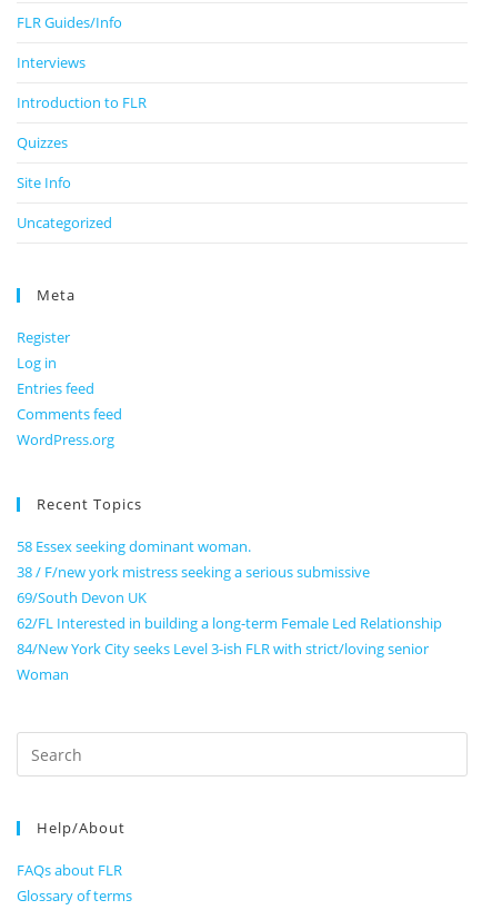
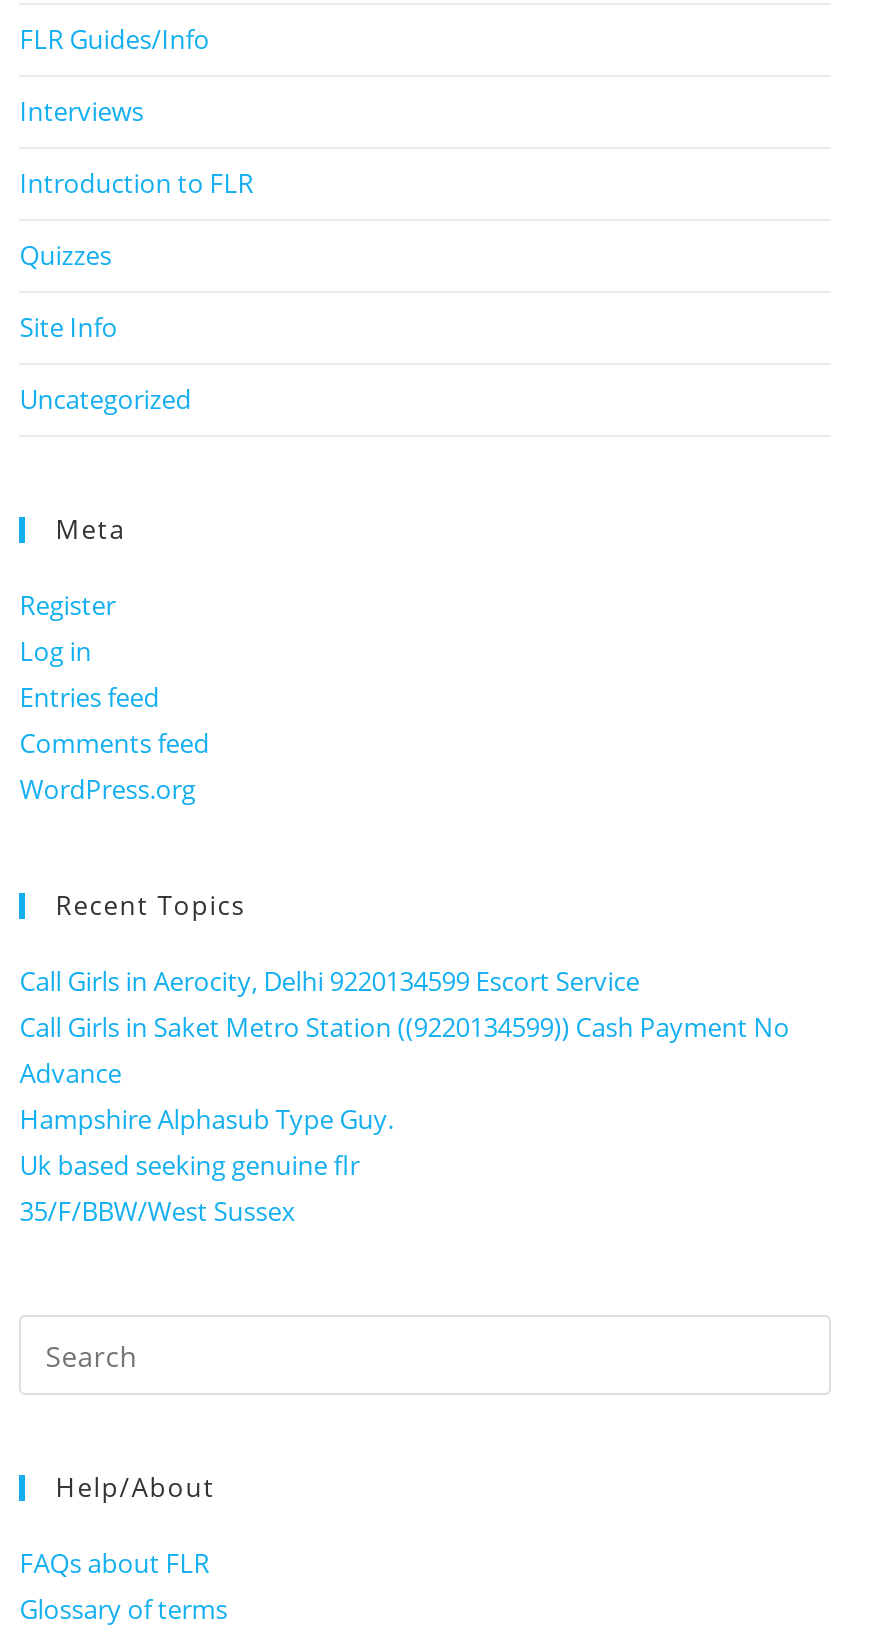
[17,537,442,685] 58 Essex seeking dominant woman. | 38 / F/new york mistress seeking a serious submissive | 69/South Devon UK | 62/FL Interested in building a long-term Female Led Relationship | 84/New York City seeks Level 3-ish FLR with strict/loving senior | Woman -> [19,964,789,1230] Call Girls in Aerocity, Delhi 9220134599 Escort Service | Call Girls in Saket Metro Station ((9220134599)) Cash Payment No | Advance | Hampshire Alphasub Type Guy. | Uk based seeking genuine flr | 35/F/BBW/West Sussex

